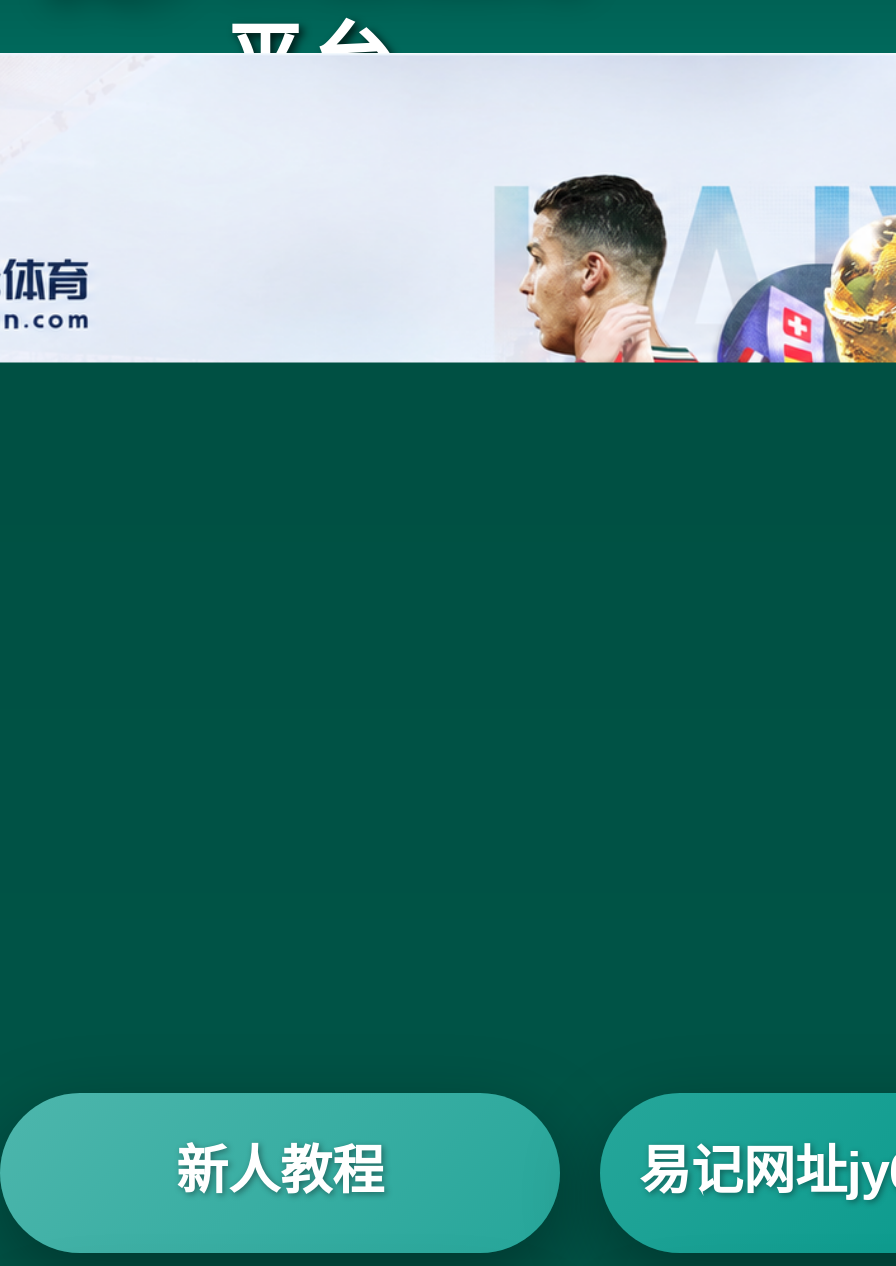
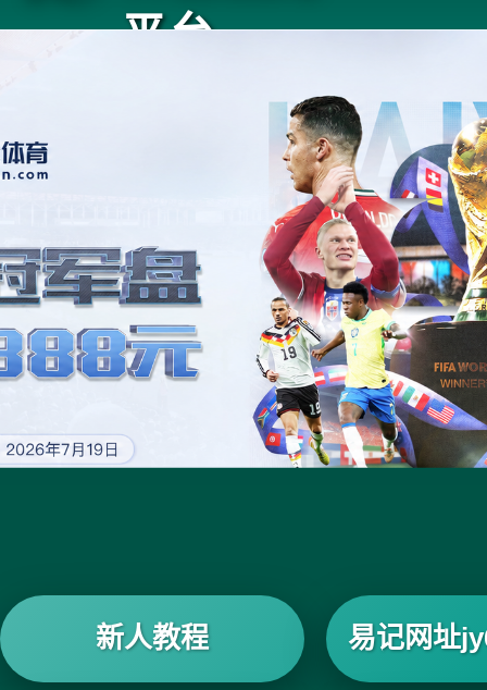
none -> [3,196,484,469] [image]

